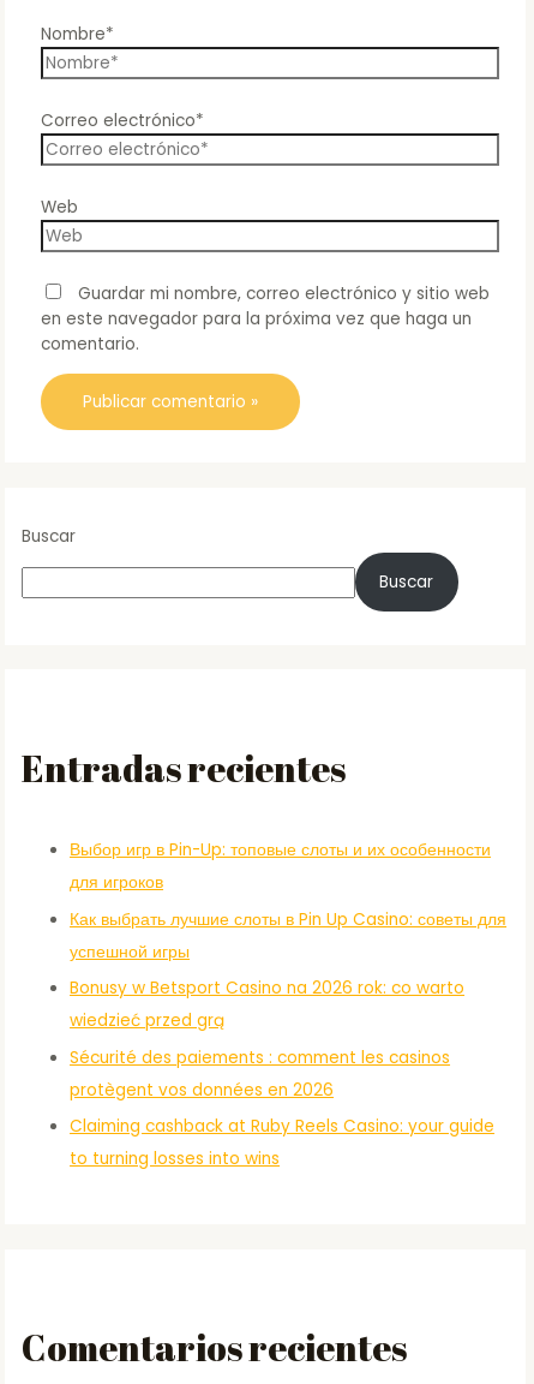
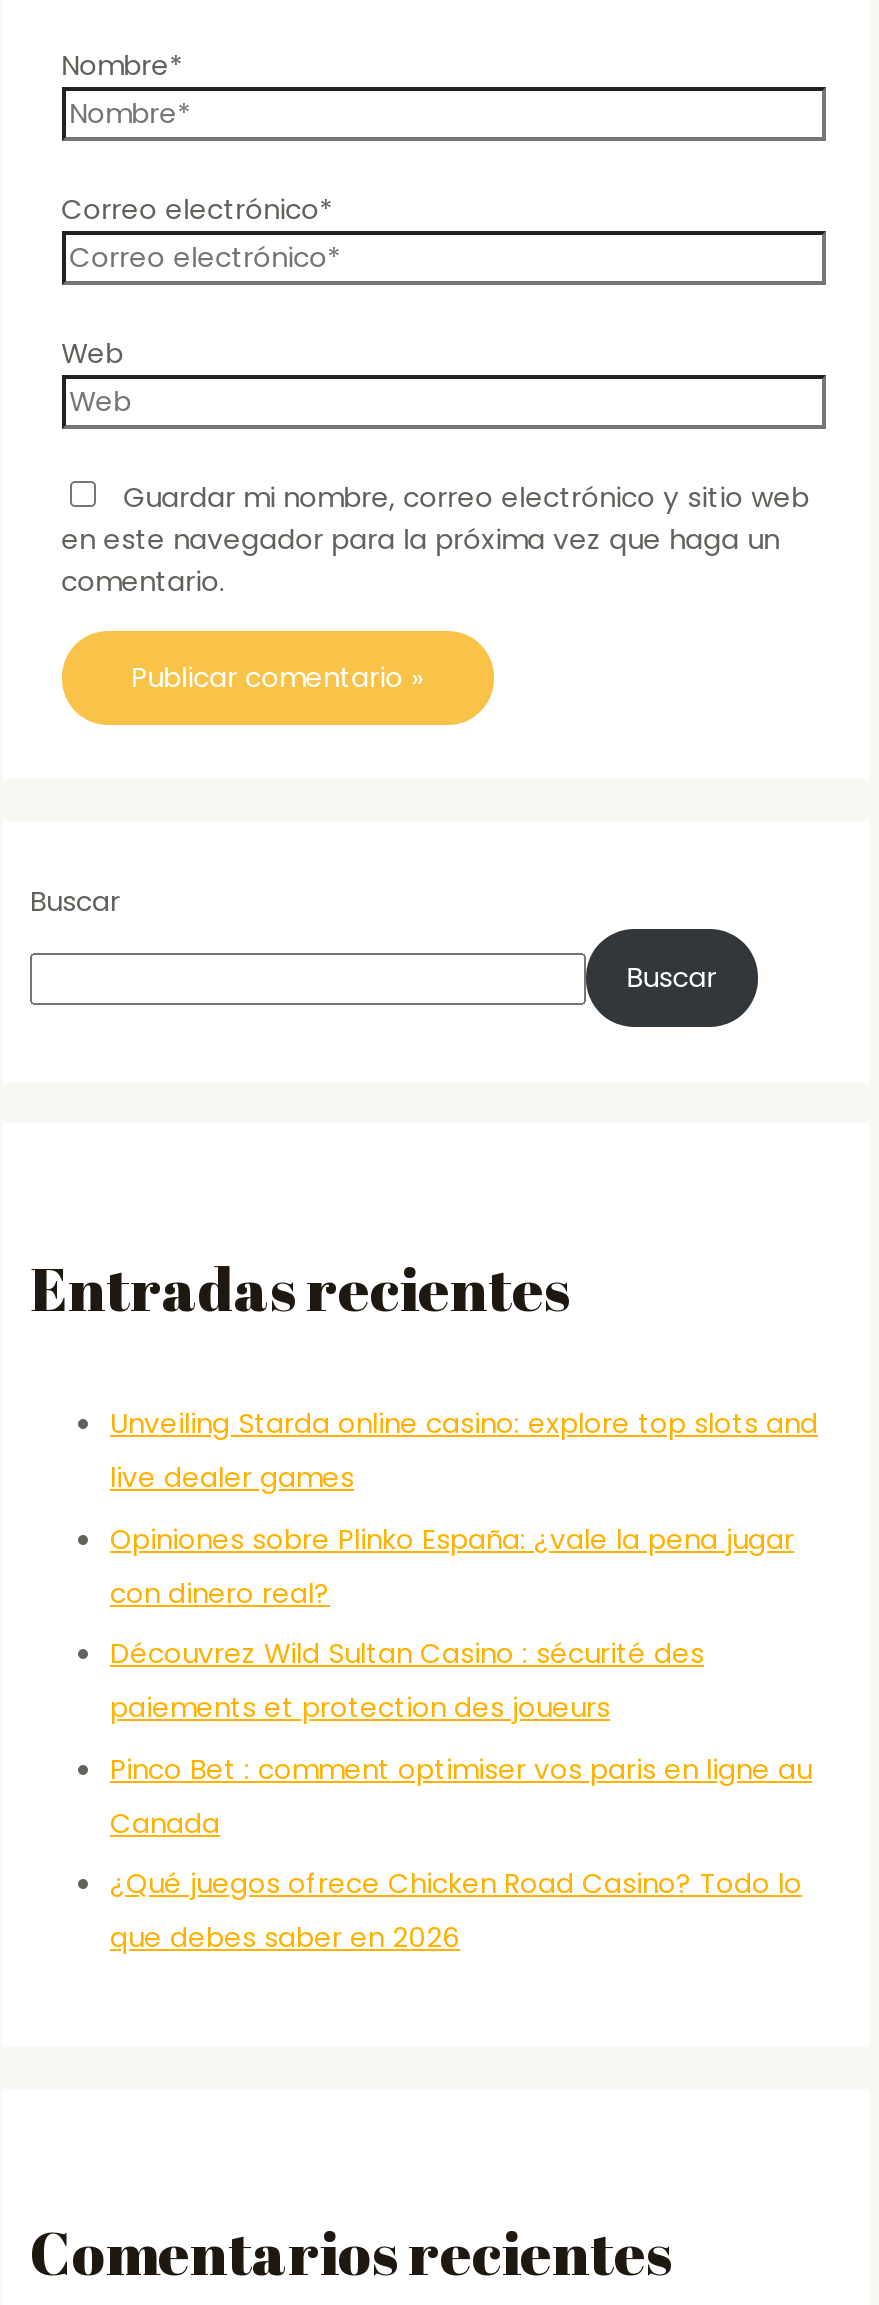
[70,839,491,894] Выбор игр в Pin-Up: топовые слоты и их особенности | для игроков -> [110,1406,818,1498] Unveiling Starda online casino: explore top slots and | live dealer games
[70,908,506,963] Как выбрать лучшие слоты в Pin Up Casino: советы для | успешной игры -> [110,1521,794,1613] Opiniones sobre Plinko España: ¿vale la pena jugar | con dinero real?
[70,977,464,1032] Bonusy w Betsport Casino na 2026 rok: co warto | wiedzieć przed grą -> [110,1636,704,1728] Découvrez Wild Sultan Casino : sécurité des | paiements et protection des joueurs
[70,1046,450,1101] Sécurité des paiements : comment les casinos | protègent vos données en 2026 -> [110,1750,812,1842] Pinco Bet : comment optimiser vos paris en ligne au | Canada
[70,1115,494,1170] Claiming cashback at Ruby Reels Casino: your guide | to turning losses into wins -> [110,1865,802,1957] ¿Qué juegos ofrece Chicken Road Casino? Todo lo | que debes saber en 2026

